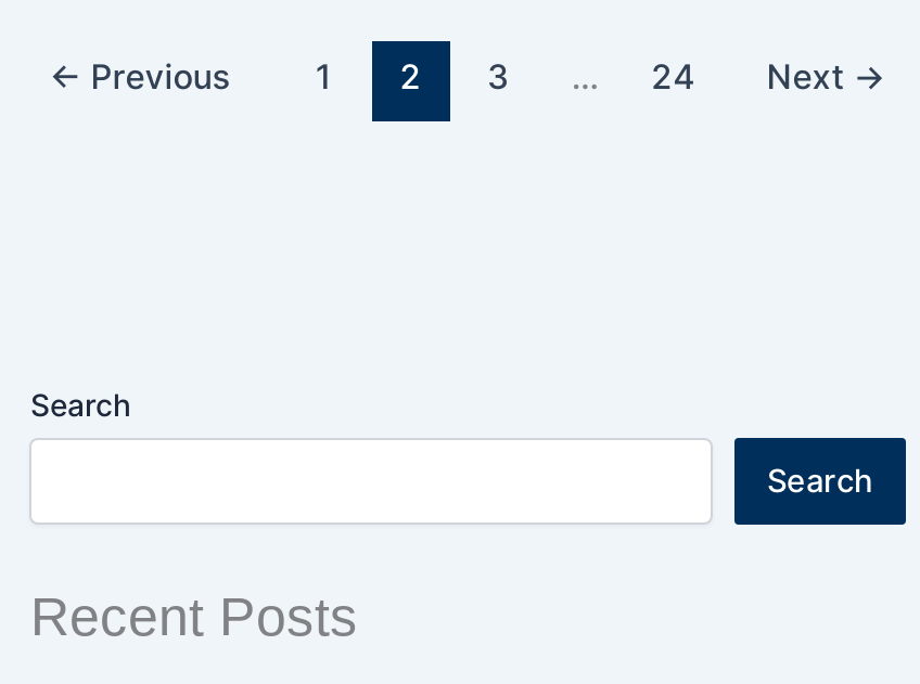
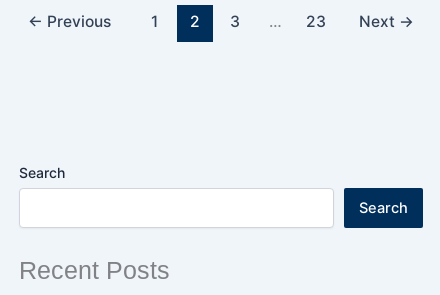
[651,57,695,99] 24 -> [306,12,326,31] 23

